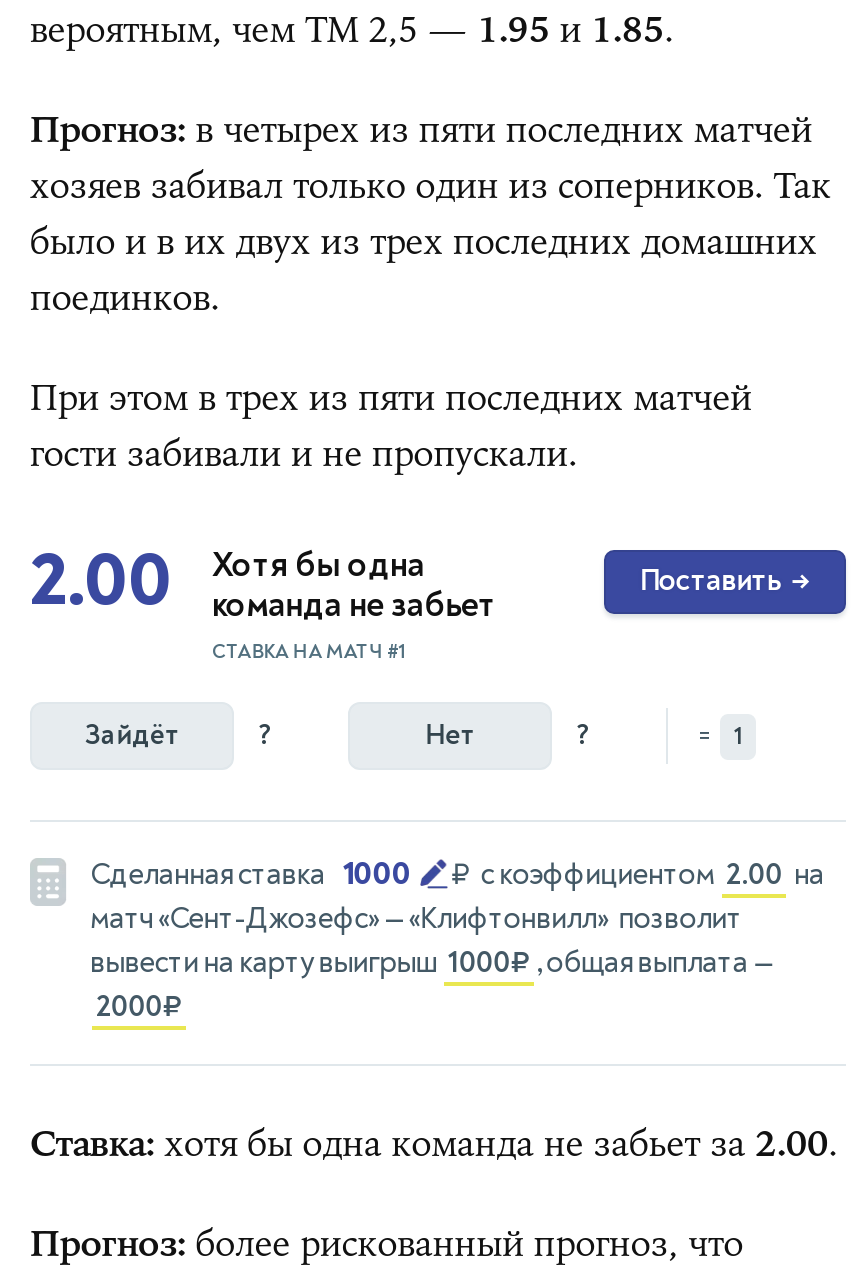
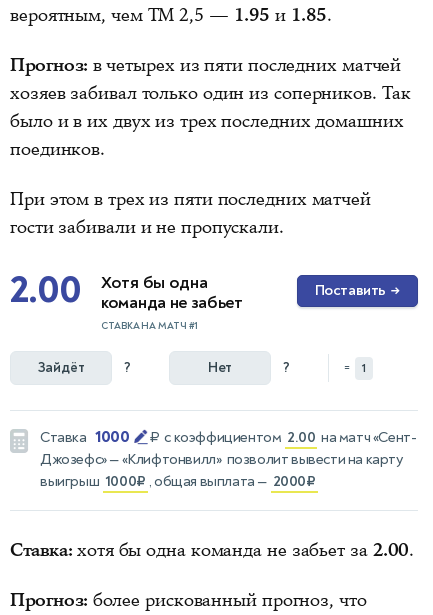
[90,854,824,1026] Сделанная ставка 1000 | ₽ с коэффициентом 2.00 на | матч «Сент-Джозефс» — «Клифтонвилл» позволит | вывести на карту выигрыш 1000₽ , общая выплата — | 2000₽ -> [40,427,416,491] Ставка 1000 | ₽ с коэффициентом 2.00 на матч «Сент- | Джозефс» — «Клифтонвилл» позволит вывести на карту | выигрыш 1000₽ , общая выплата — 2000₽

